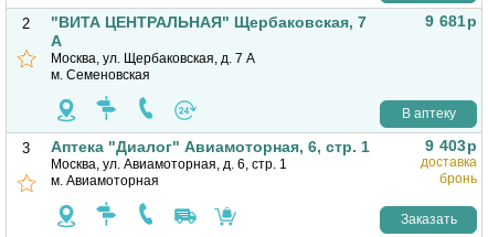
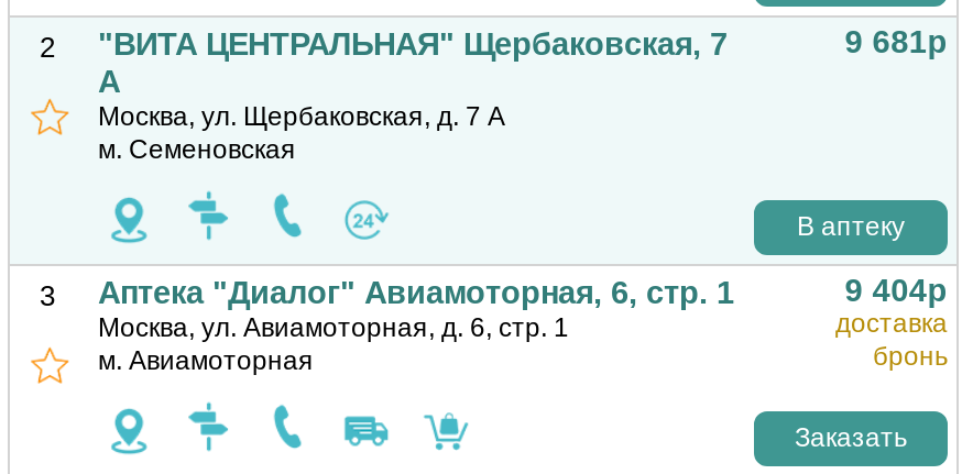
[425,137,477,155] 9 403р -> [845,273,948,308] 9 404р

